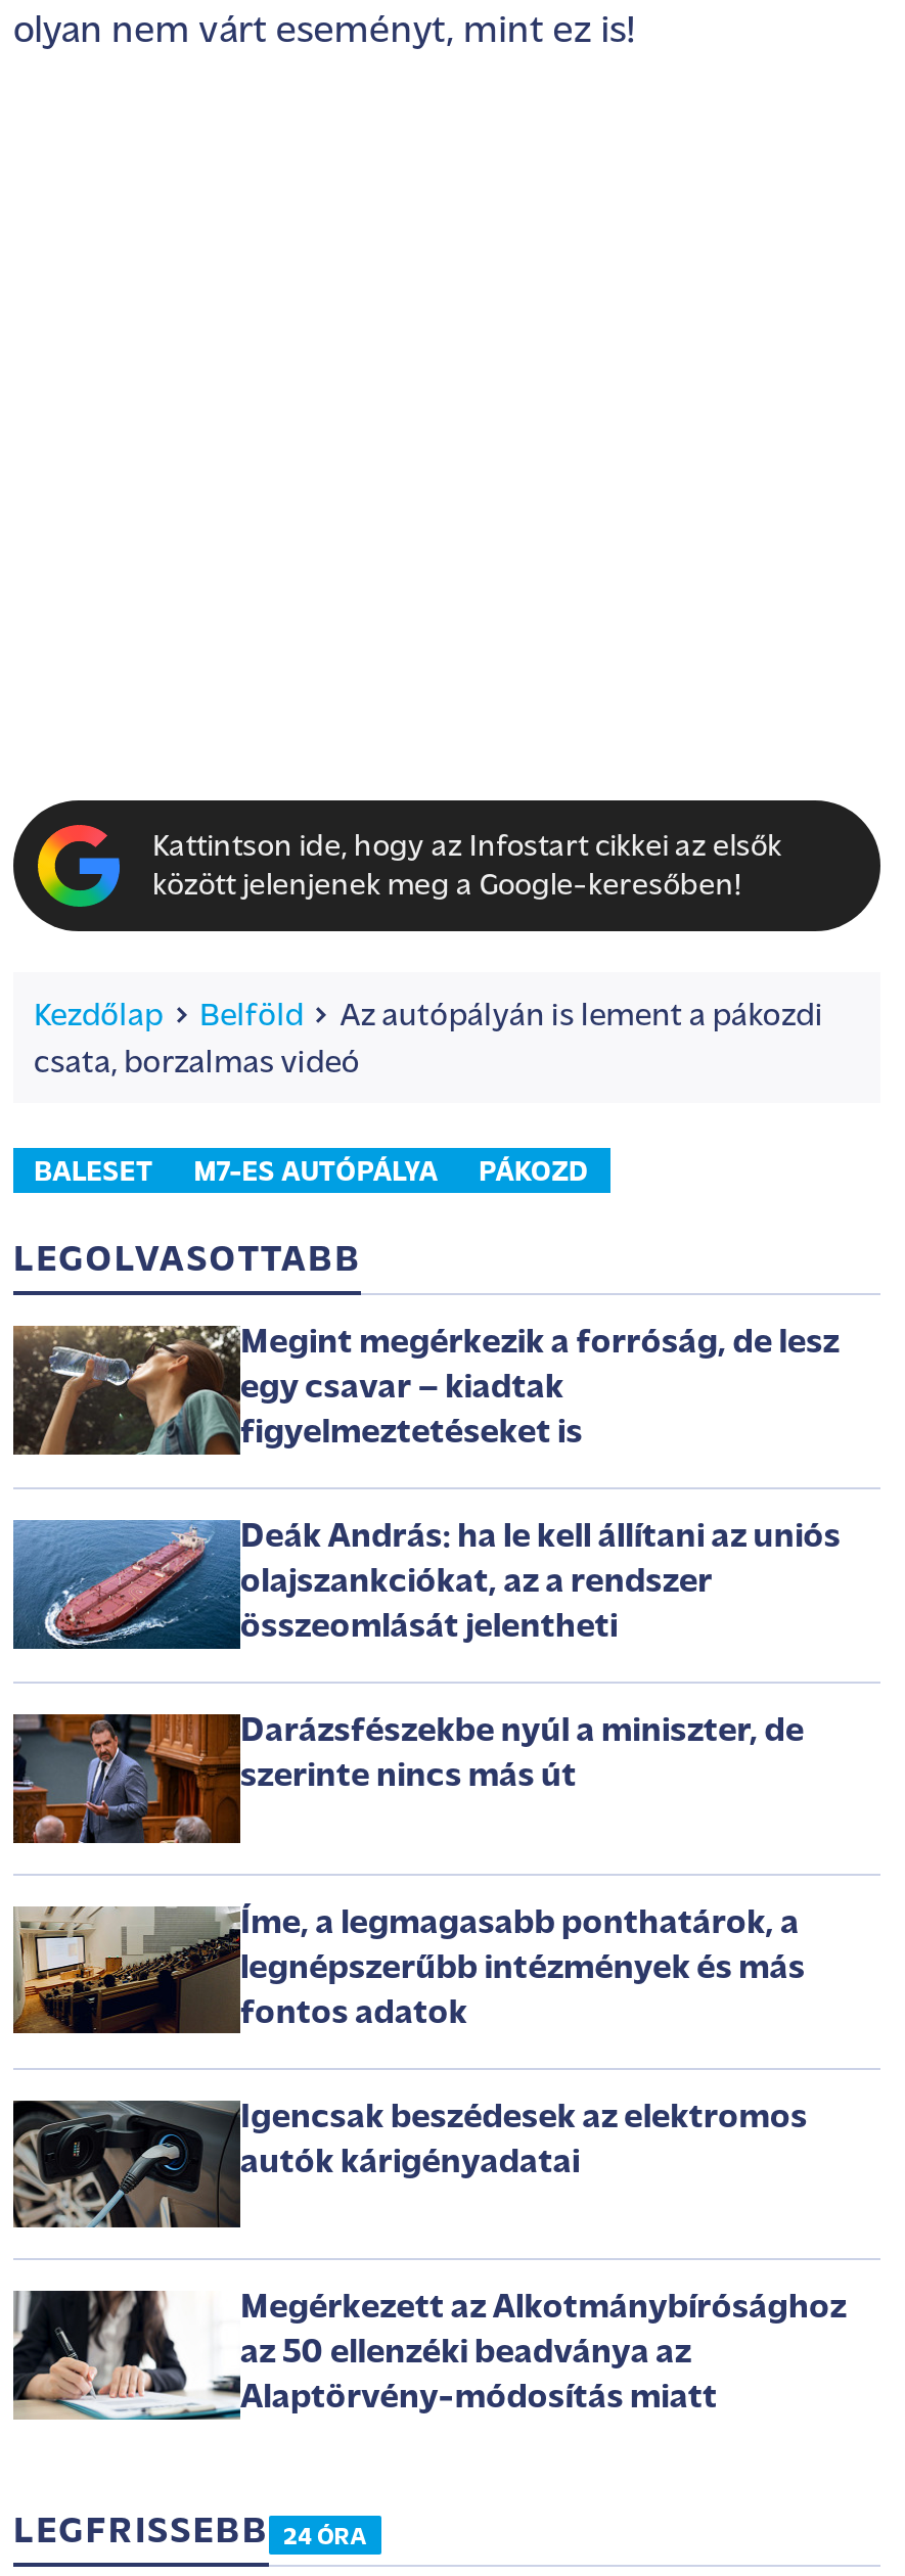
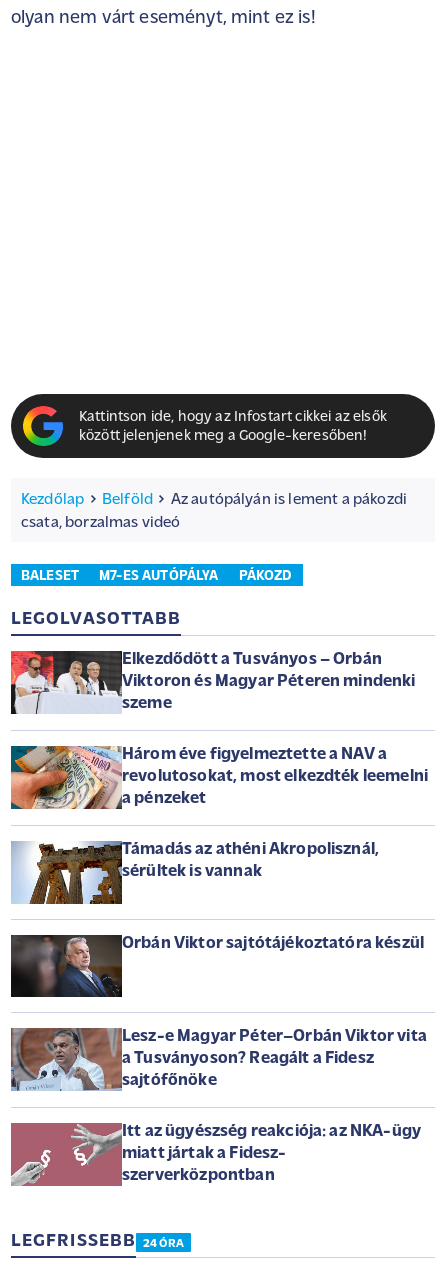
[11,1324,839,1457] [image] | Megint megérkezik a forróság, de lesz | egy csavar – kiadtak | figyelmeztetéseket is -> [10,650,416,714] [image] | Elkezdődött a Tusványos – Orbán | Viktoron és Magyar Péteren mindenki | szeme
[11,1518,841,1651] [image] | Deák András: ha le kell állítani az uniós | olajszankciókat, az a rendszer | összeomlását jelentheti -> [10,745,428,810] [image] | Három éve figyelmeztette a NAV a | revolutosokat, most elkezdték leemelni | a pénzeket
[11,1712,804,1845] [image] | Darázsfészekbe nyúl a miniszter, de | szerinte nincs más út -> [11,841,379,905] [image] | Támadás az athéni Akropolisznál, | sérültek is vannak
[11,1906,805,2033] [image] | Íme, a legmagasabb ponthatárok, a | legnépszerűbb intézmények és más | fontos adatok -> [10,934,424,998] [image] | Orbán Viktor sajtótájékoztatóra készül
[11,2097,807,2229] [image] | Igencsak beszédesek az elektromos | autók kárigényadatai -> [10,1027,427,1092] [image] | Lesz-e Magyar Péter–Orbán Viktor vita | a Tusványoson? Reagált a Fidesz | sajtófőnöke
[11,2289,847,2422] [image] | Megérkezett az Alkotmánybírósághoz | az 50 ellenzéki beadványa az | Alaptörvény-módosítás miatt -> [10,1122,421,1187] [image] | Itt az ügyészség reakciója: az NKA-ügy | miatt jártak a Fidesz- | szerverközpontban

